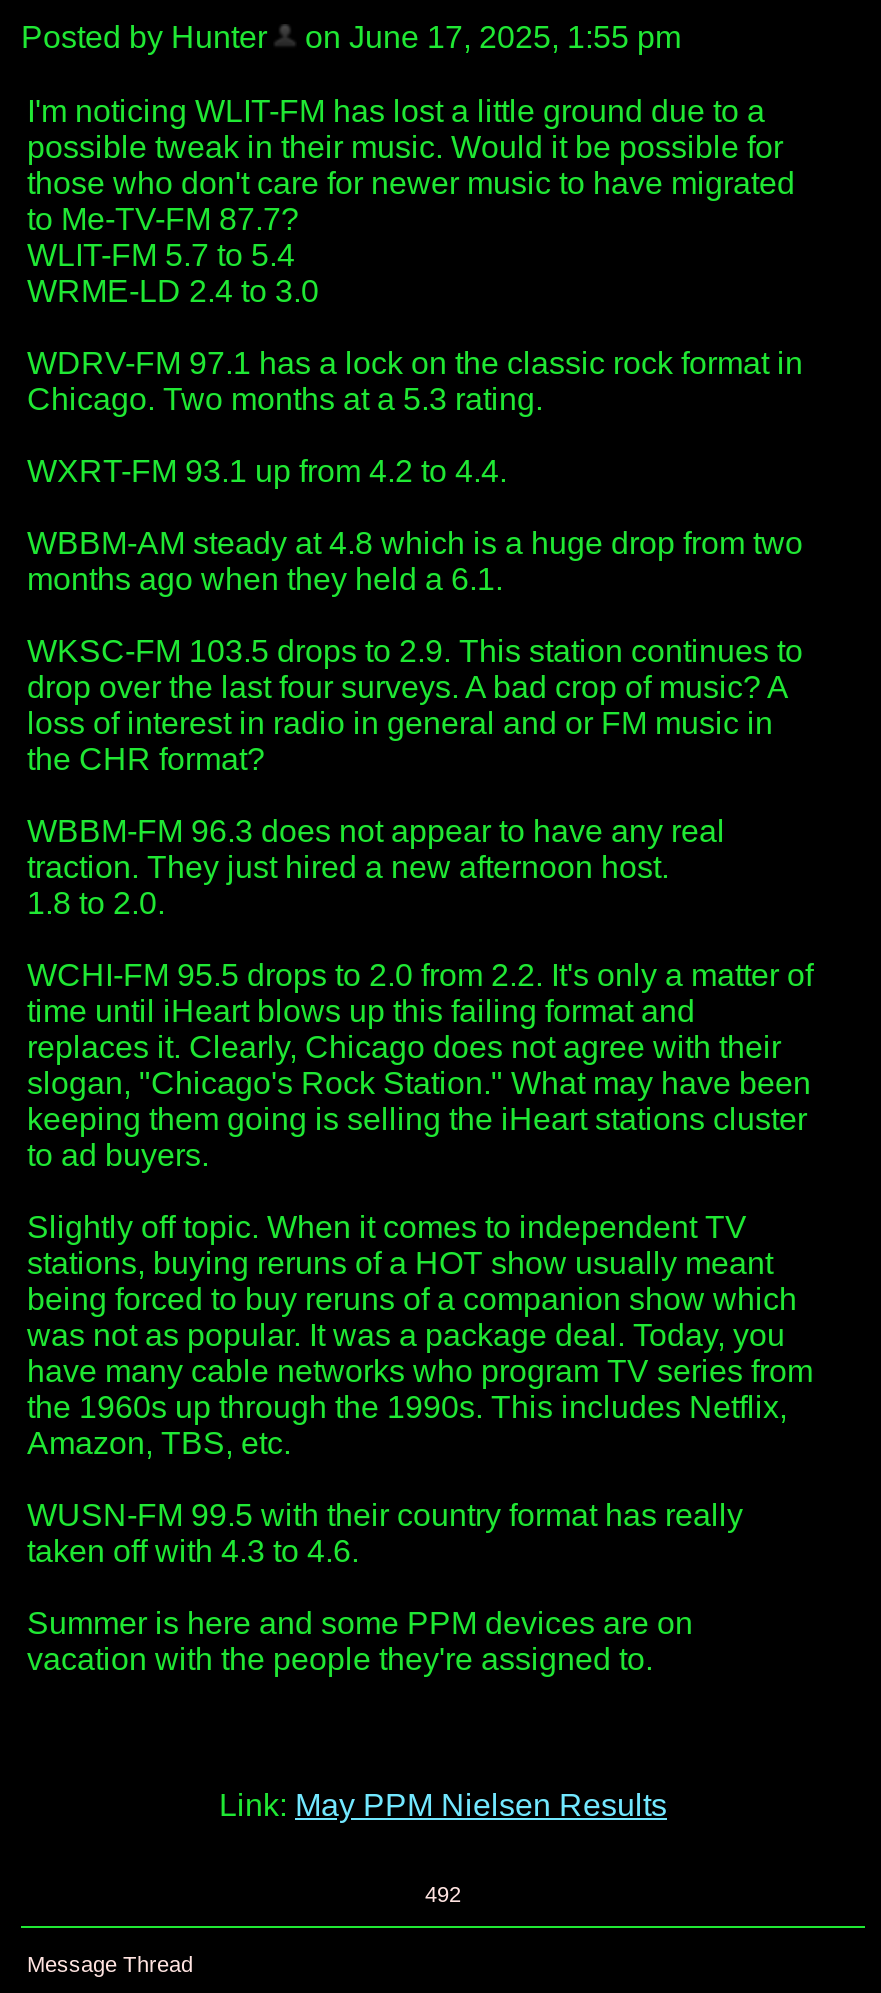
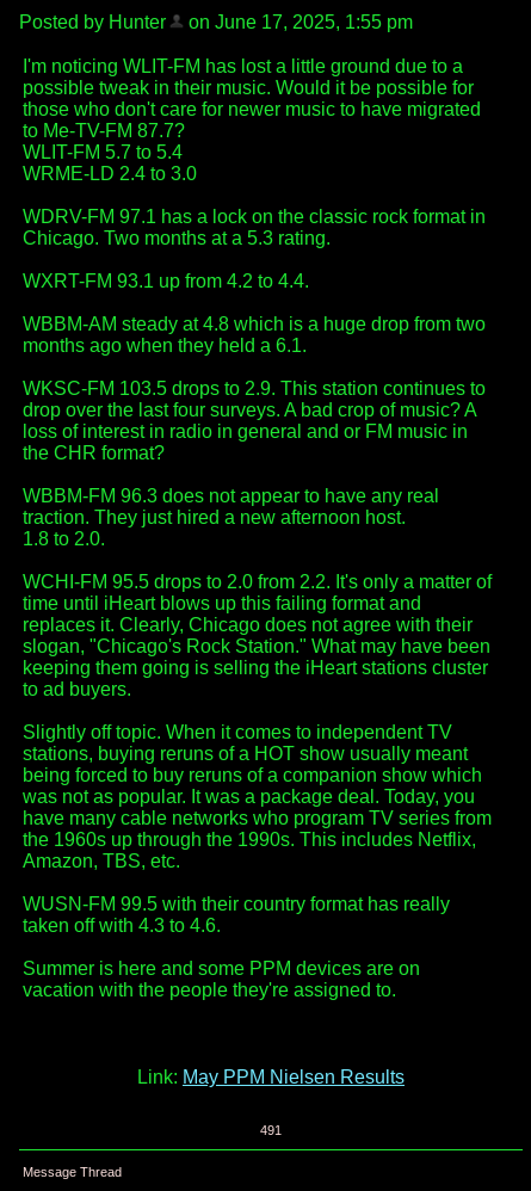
[425,1882,461,1906] 492 -> [260,1123,282,1137] 491

